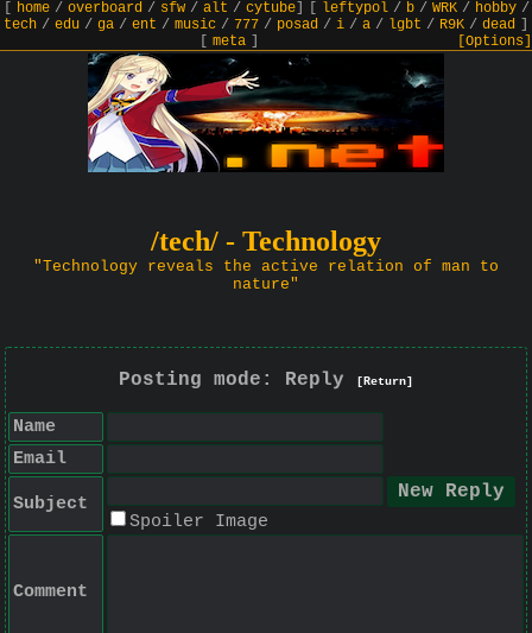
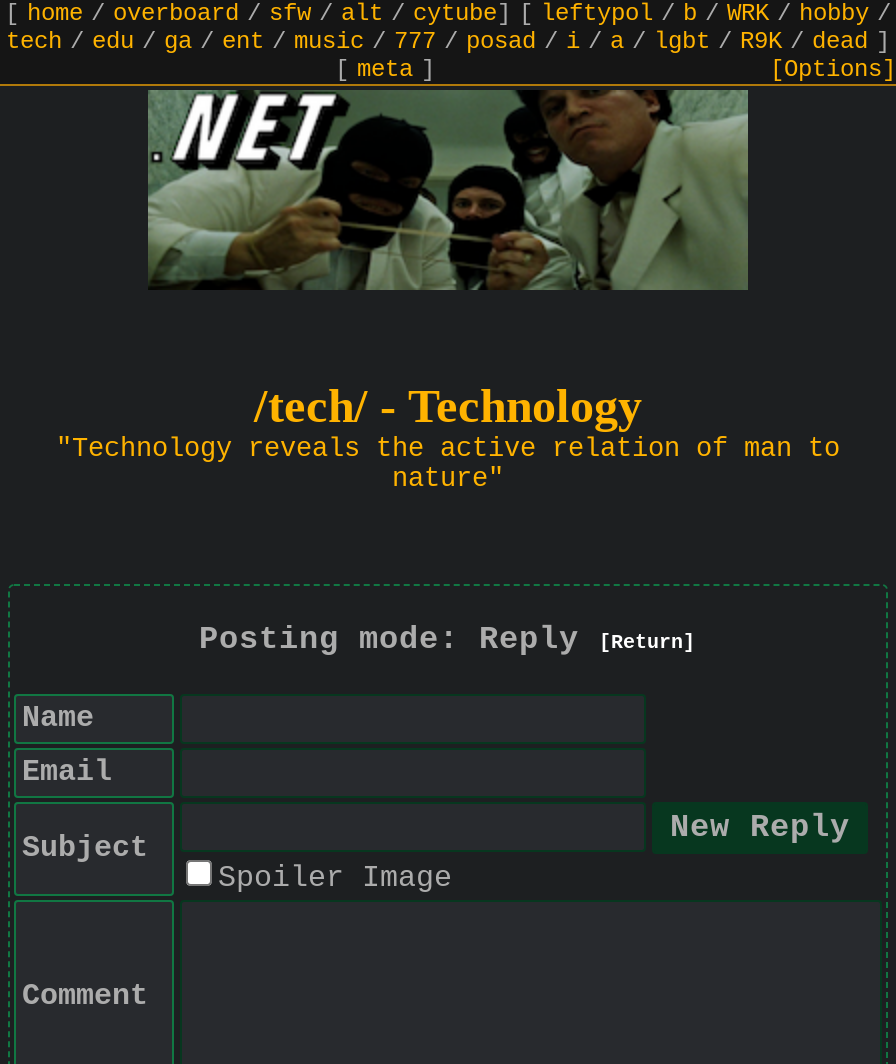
[87,52,444,173] [image] -> [146,88,750,292] [image]

